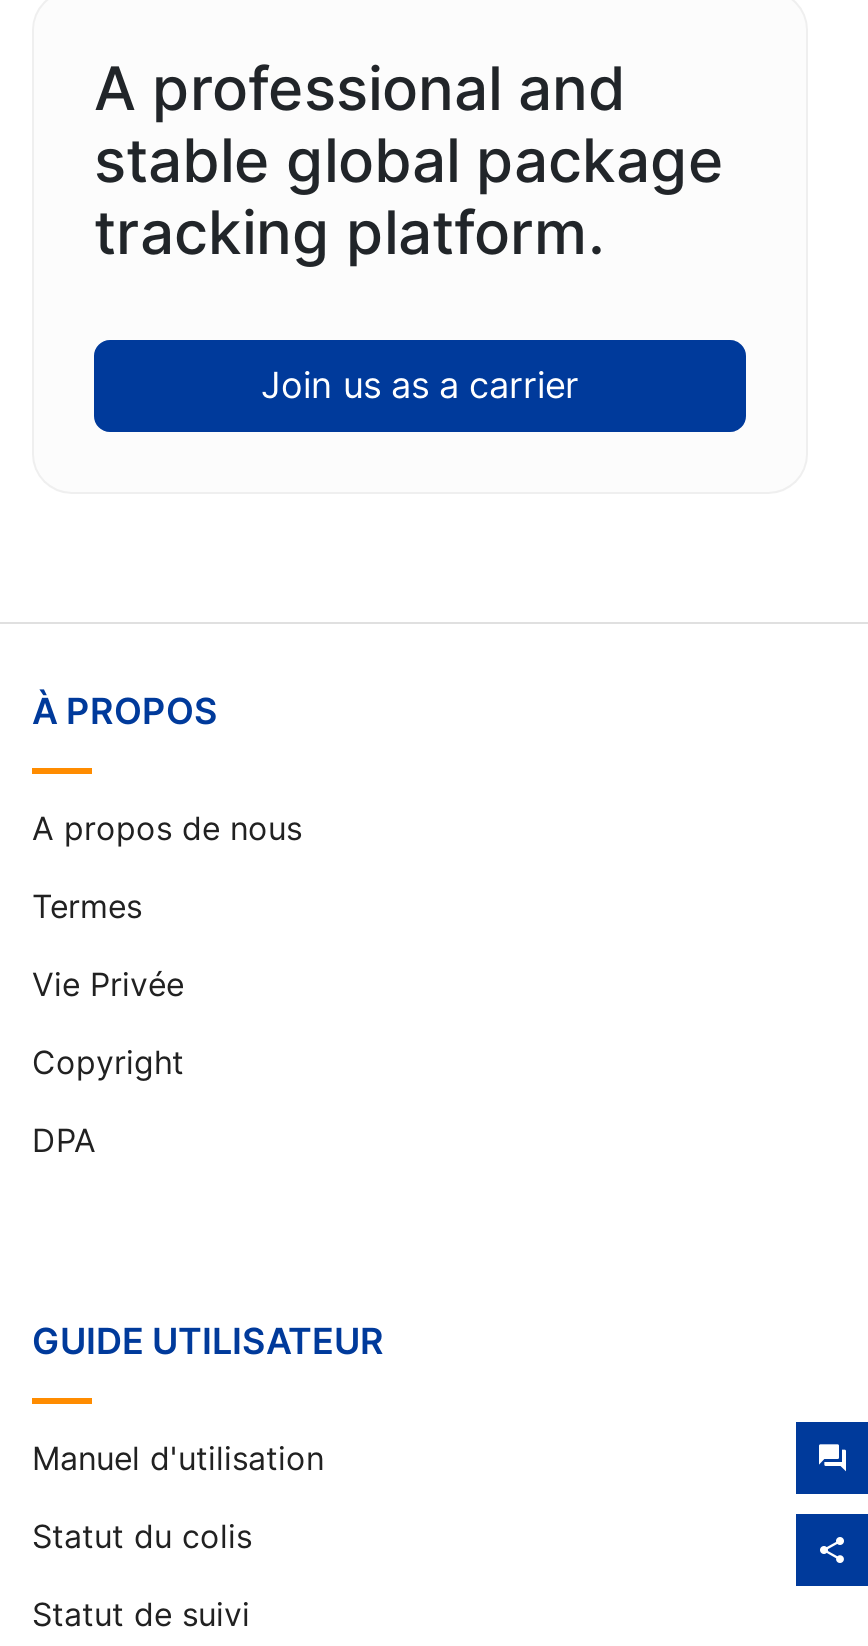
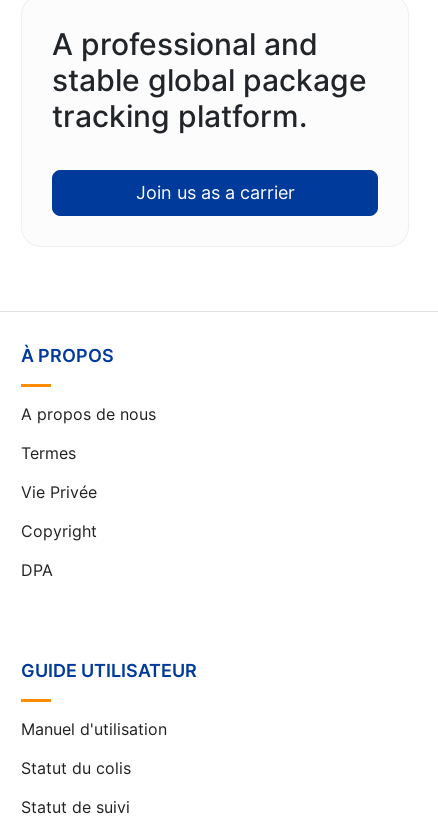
[794,1420,862,1496] [image] -> none
[794,1512,862,1588] [image] -> none

